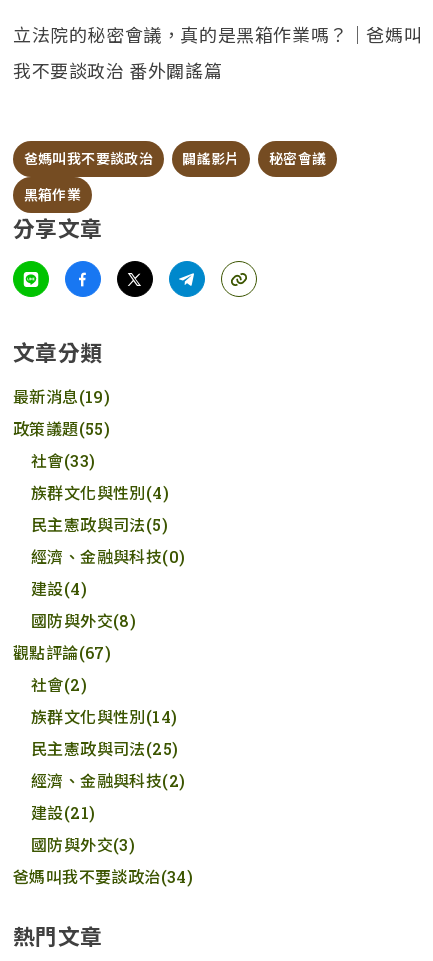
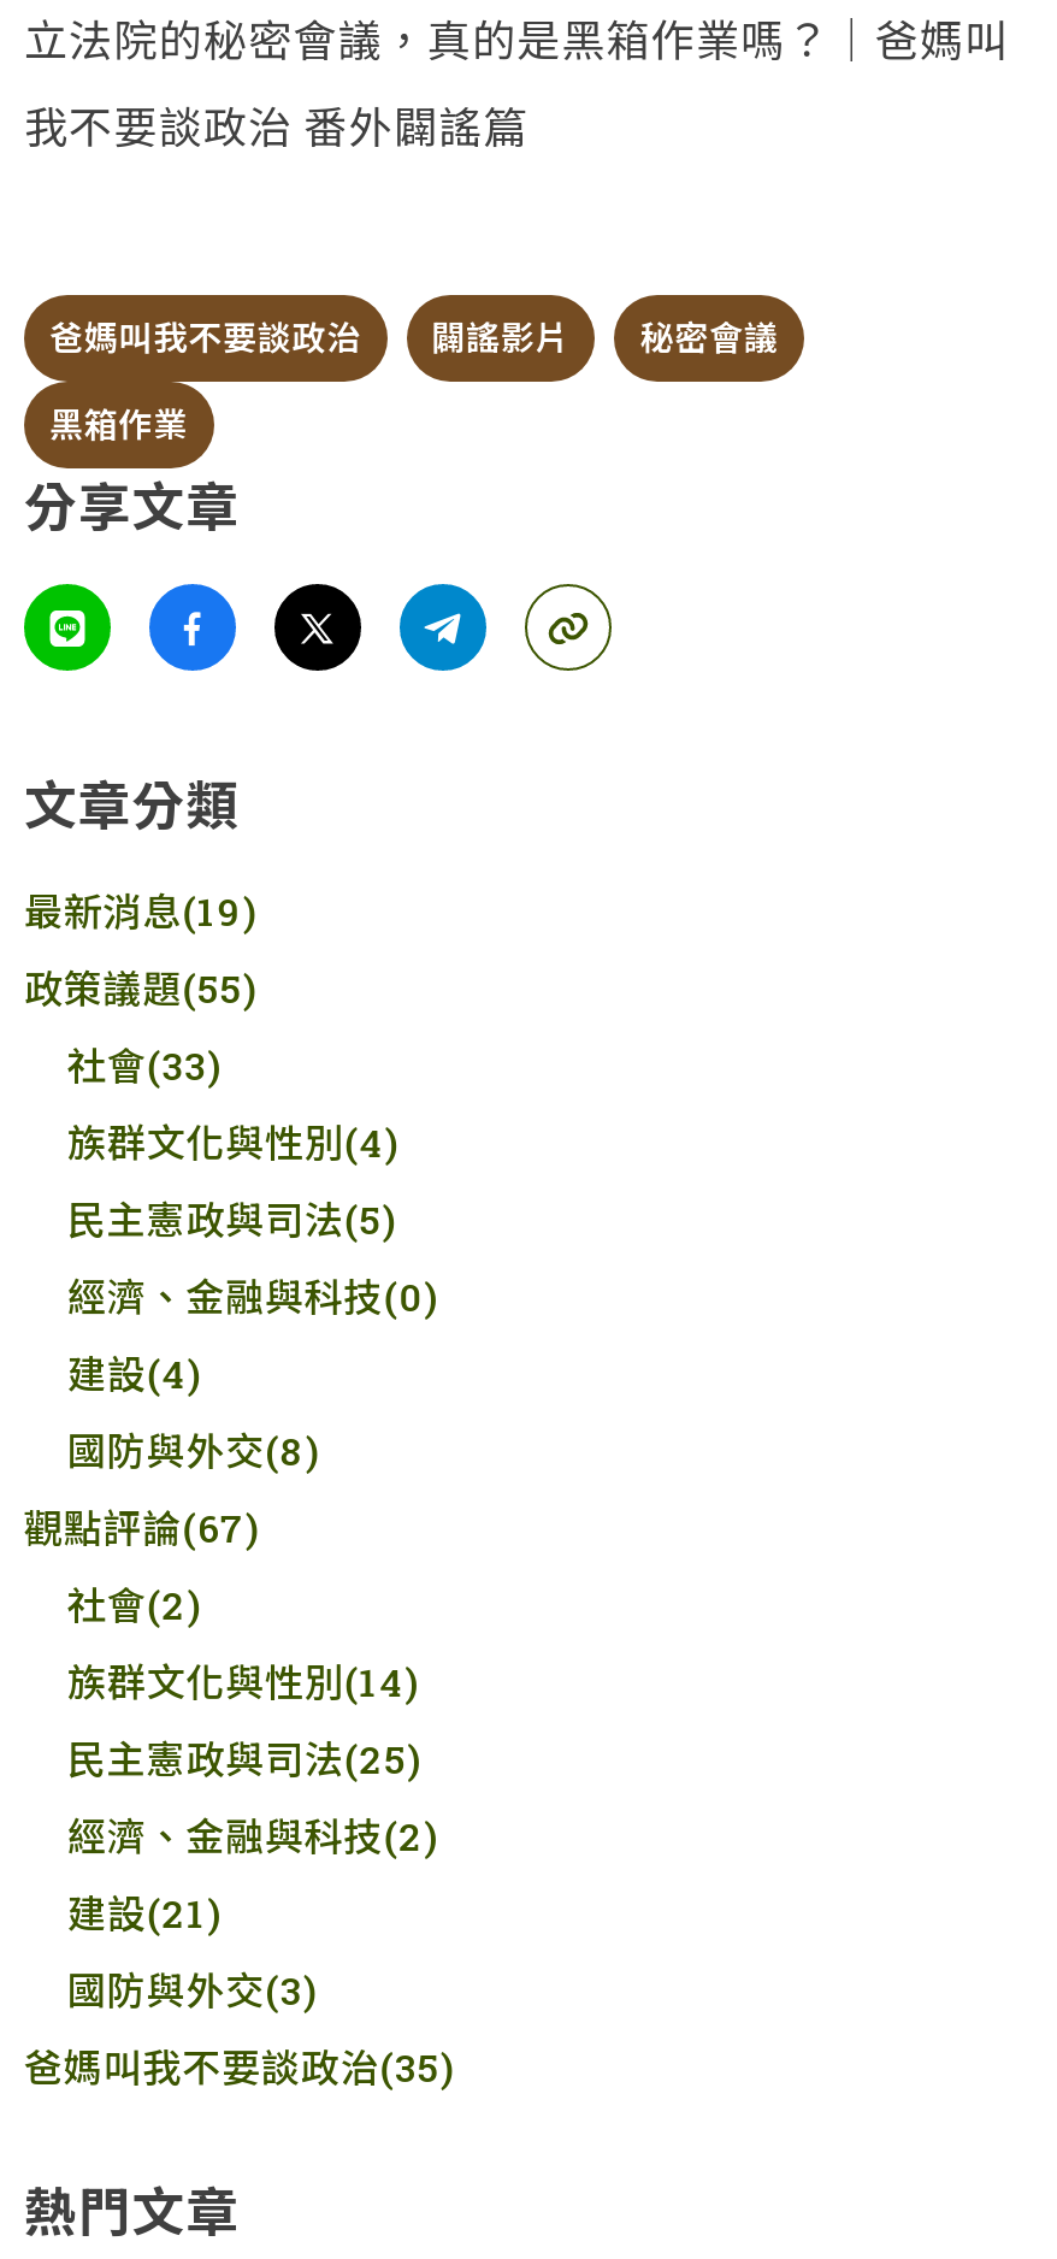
[13,866,193,887] 爸媽叫我不要談政治(34) -> [24,2041,456,2092] 爸媽叫我不要談政治(35)

